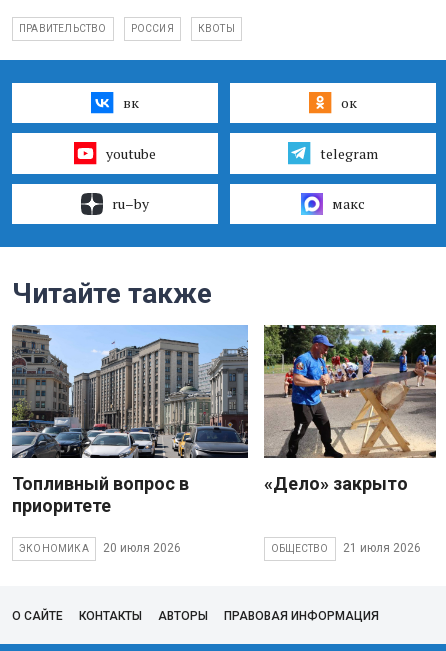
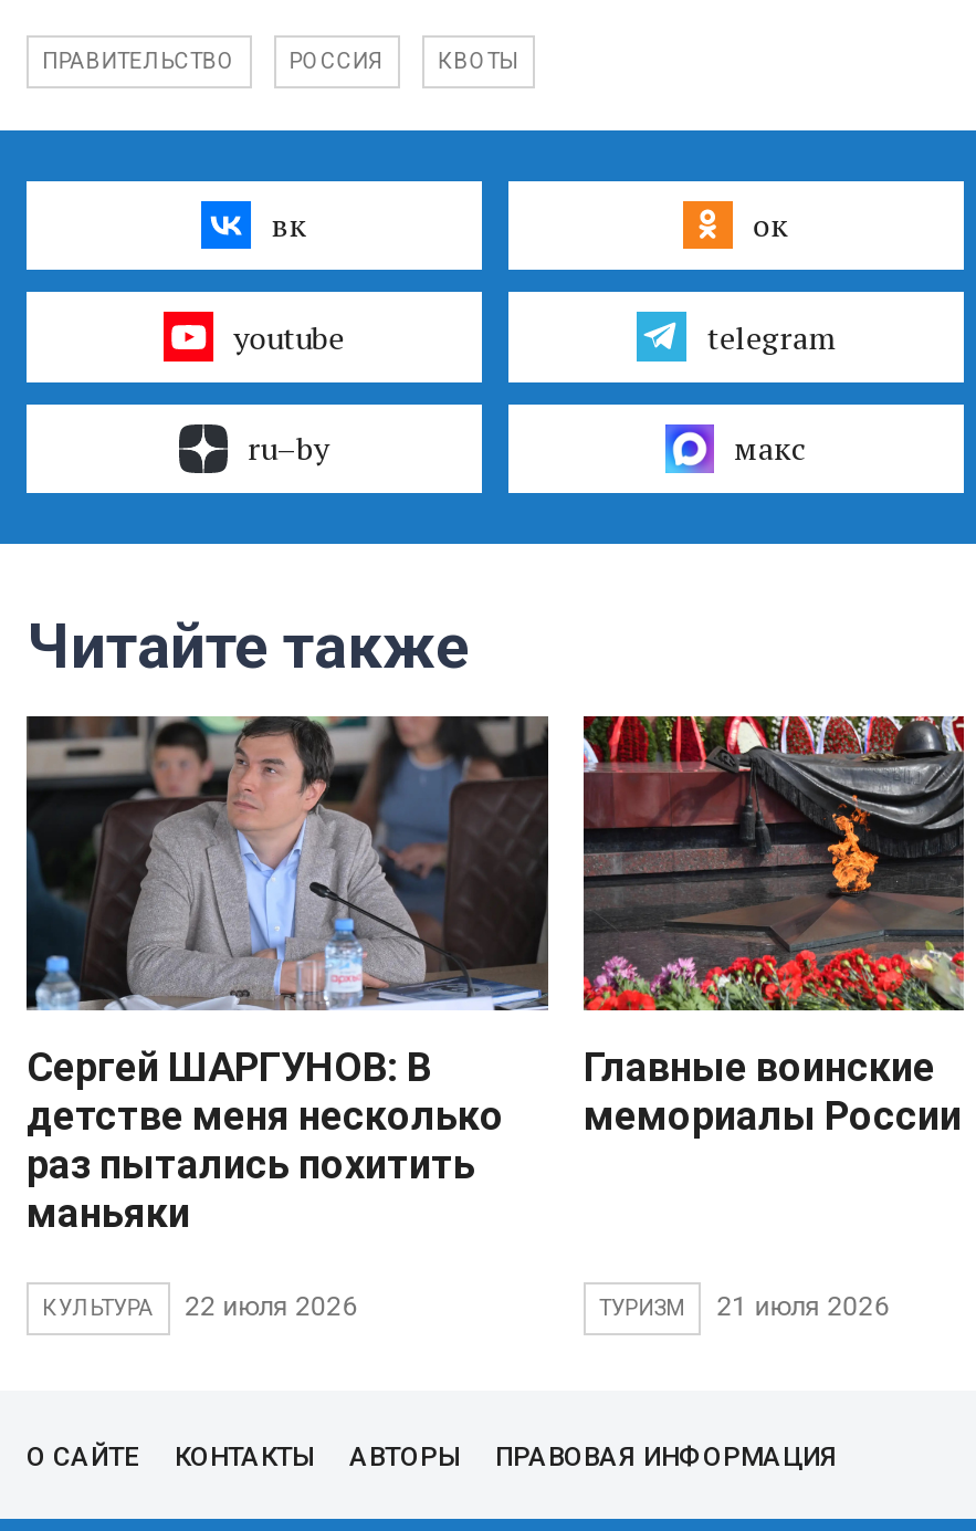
[11,324,248,516] [image] | Топливный вопрос в | приоритете -> [27,714,550,1235] [image] | Сергей ШАРГУНОВ: В | детстве меня несколько | раз пытались похитить | маньяки
[263,324,437,421] [image] -> [581,714,966,1013] [image]
[264,473,408,494] «Дело» закрыто -> [584,1043,962,1138] Главные воинские | мемориалы России
[19,541,181,555] ЭКОНОМИКА | 20 июля 2026 -> [42,1292,357,1323] КУЛЬТУРА | 22 июля 2026
[271,543,329,554] ОБЩЕСТВО -> [599,1295,686,1319] ТУРИЗМ

